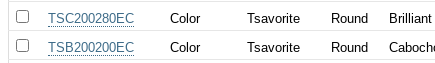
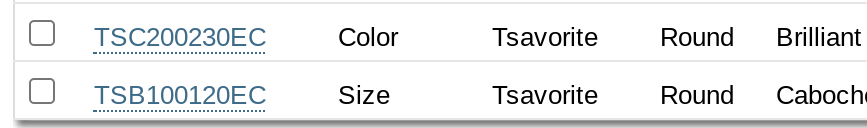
[48,10,134,25] TSC200280EC -> [94,21,266,51] TSC200230EC
[48,39,200,54] TSB200200EC | Color -> [94,79,390,109] TSB100120EC | Size

